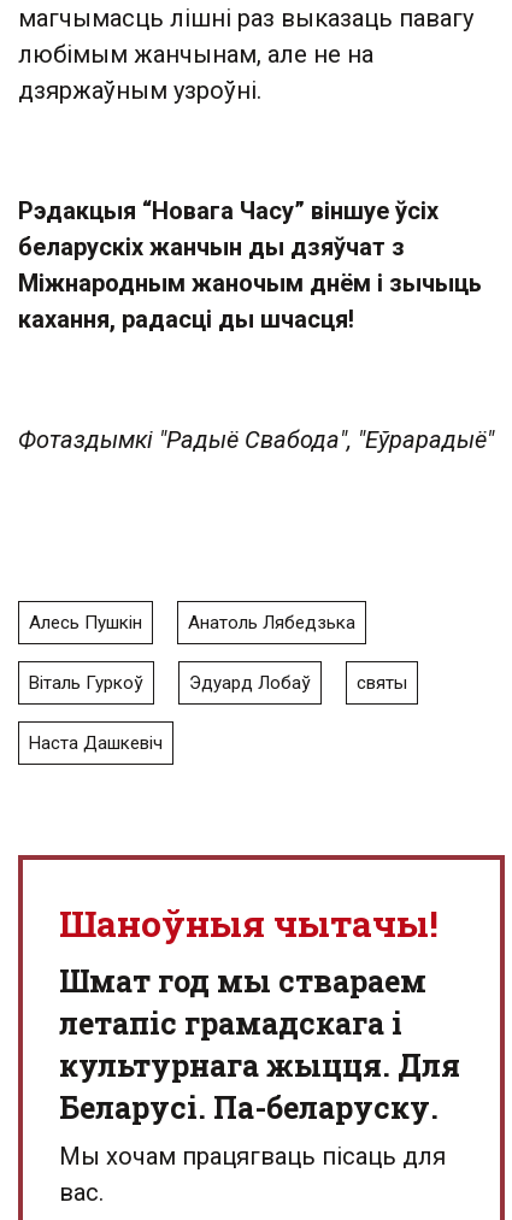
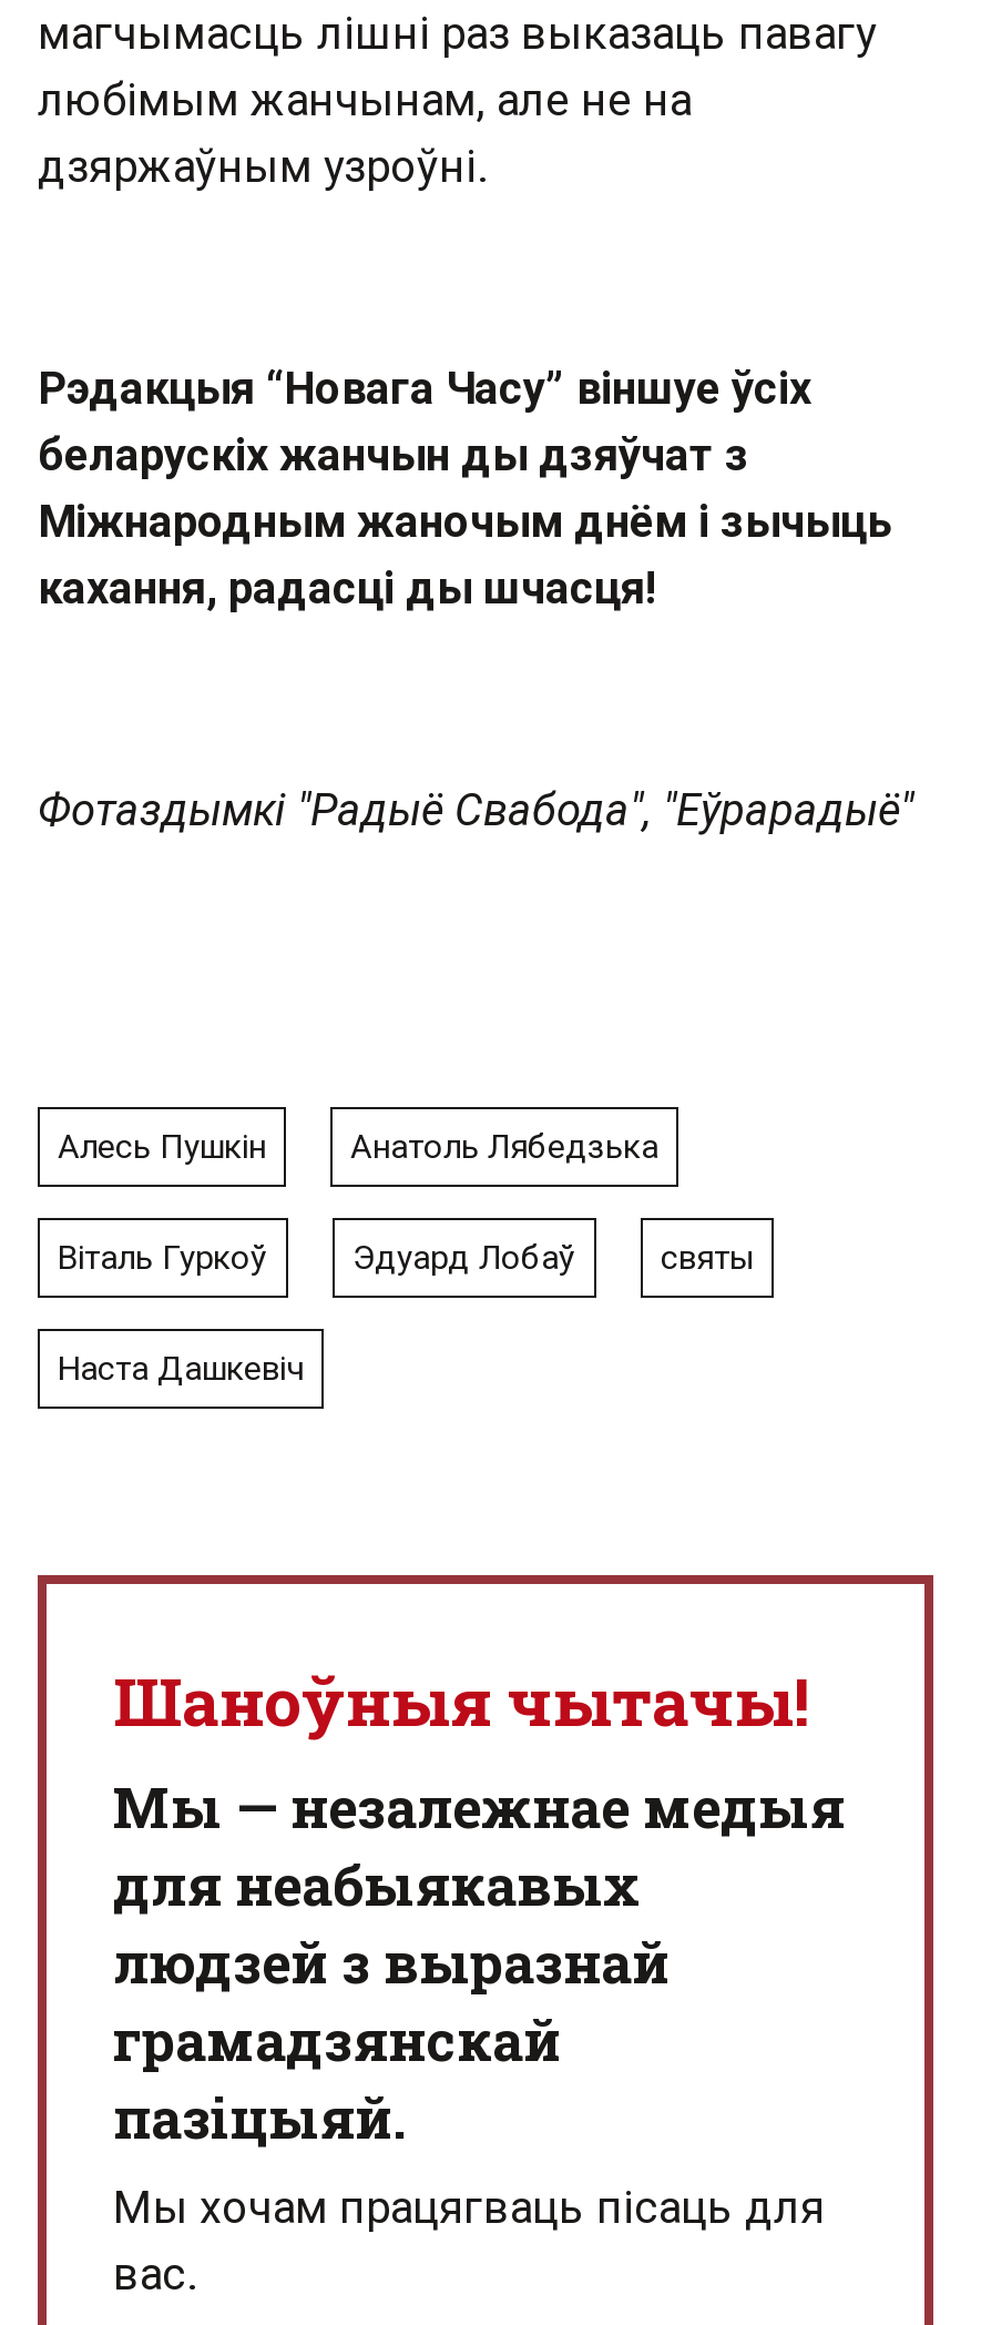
[59,961,460,1127] Шмат год мы ствараем | летапіс грамадскага і | культурнага жыцця. Для | Беларусі. Па-беларуску. -> [113,1770,845,2154] Мы — незалежнае медыя | для неабыякавых | людзей з выразнай | грамадзянскай | пазіцыяй.

